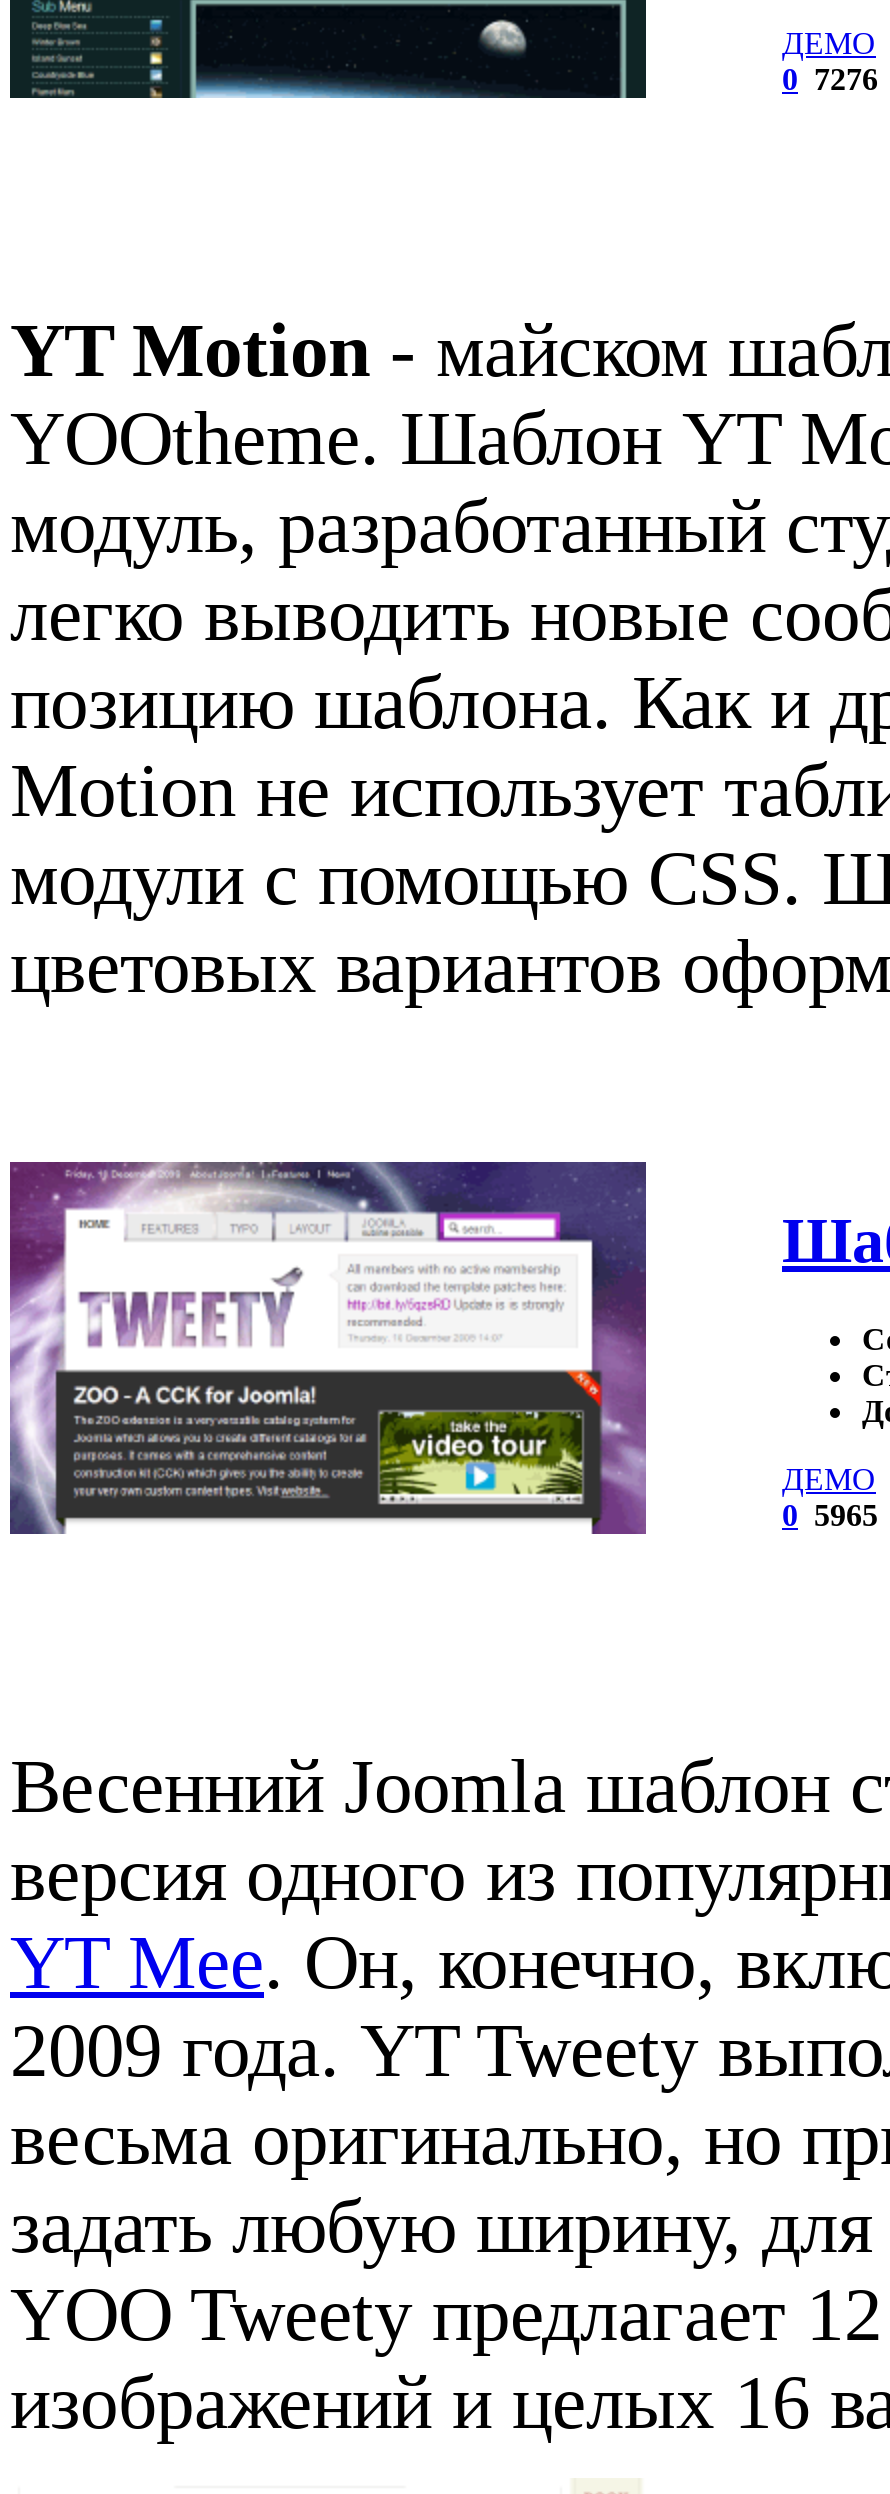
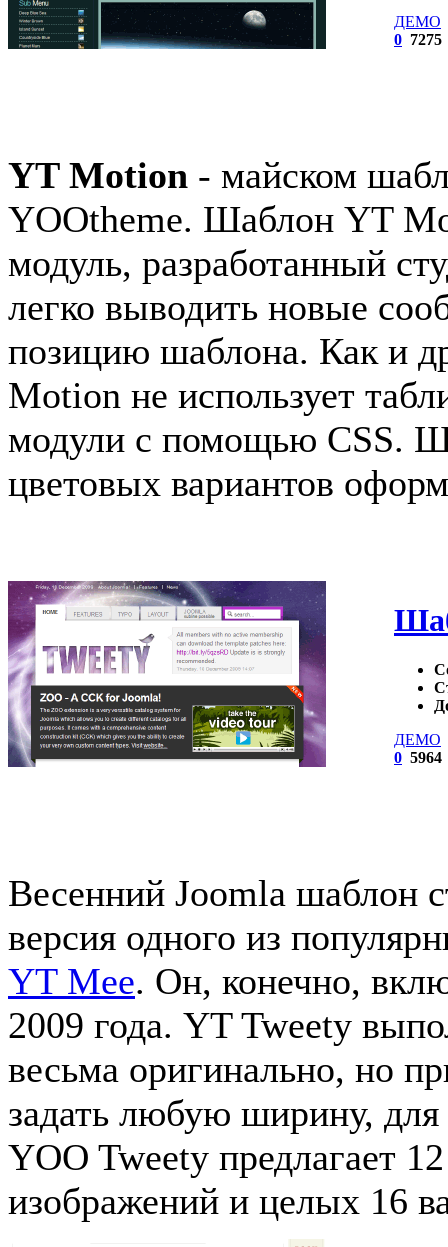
[782,62,878,96] 0 7276 -> [394,31,442,48] 0 7275
[782,1498,878,1532] 0 5965 -> [394,749,442,766] 0 5964

